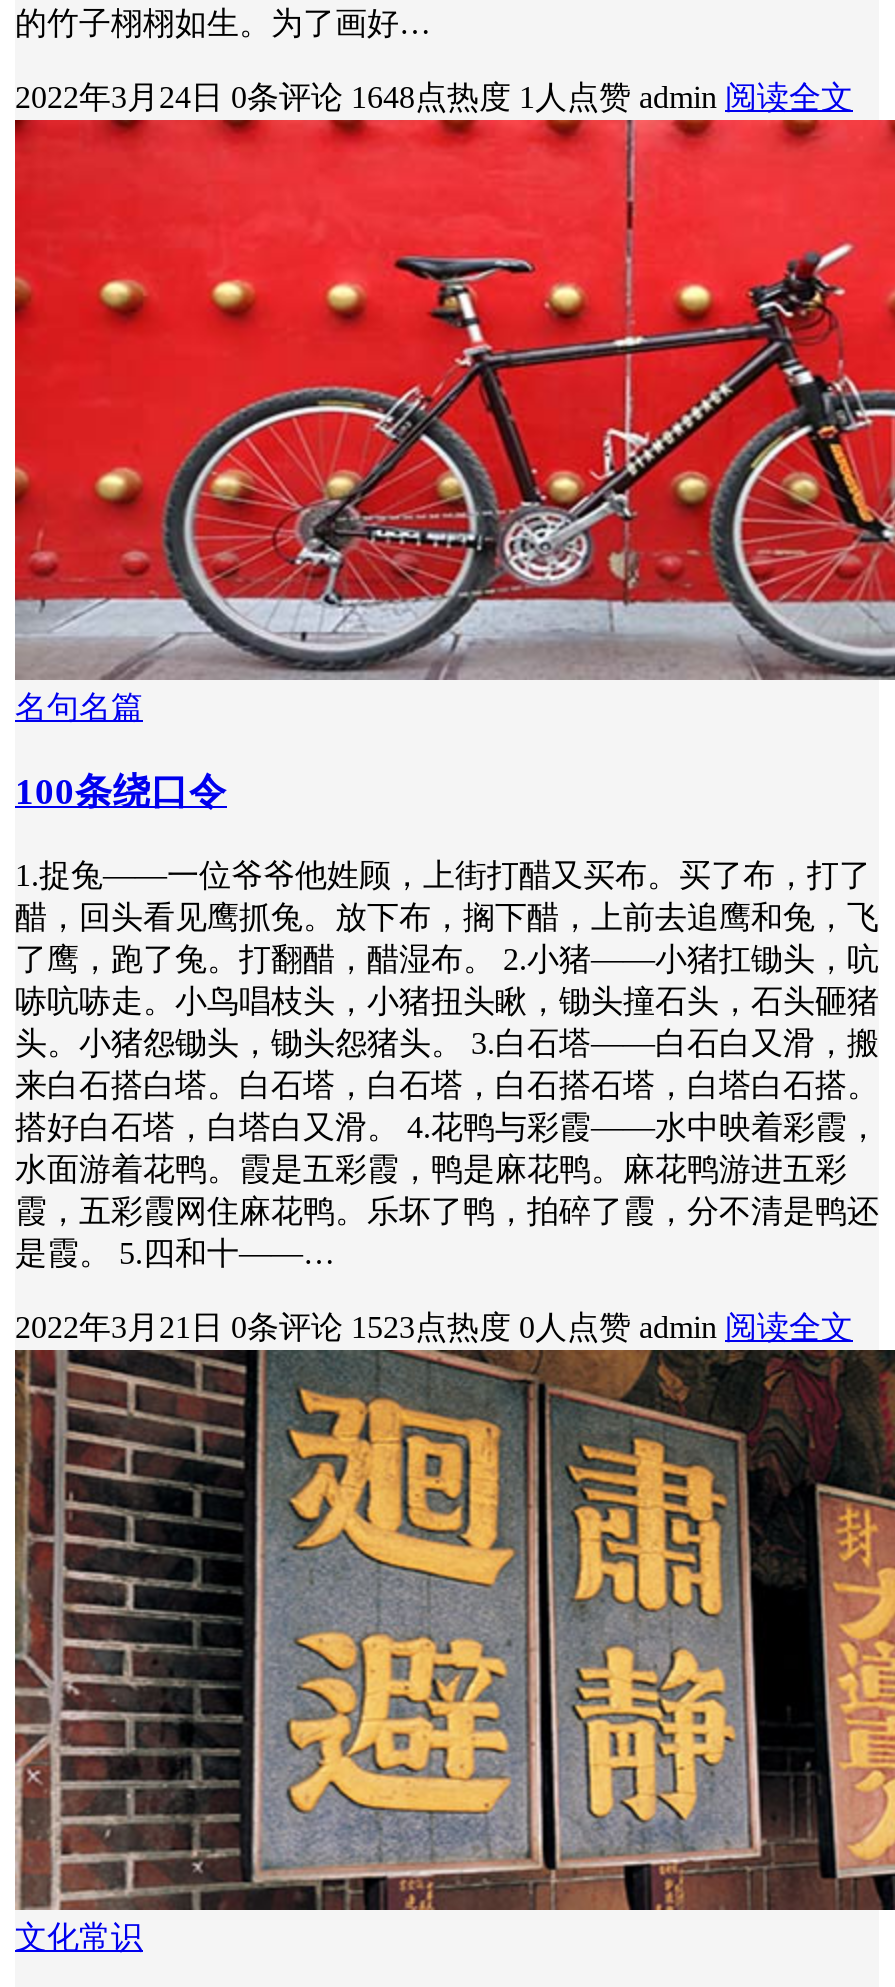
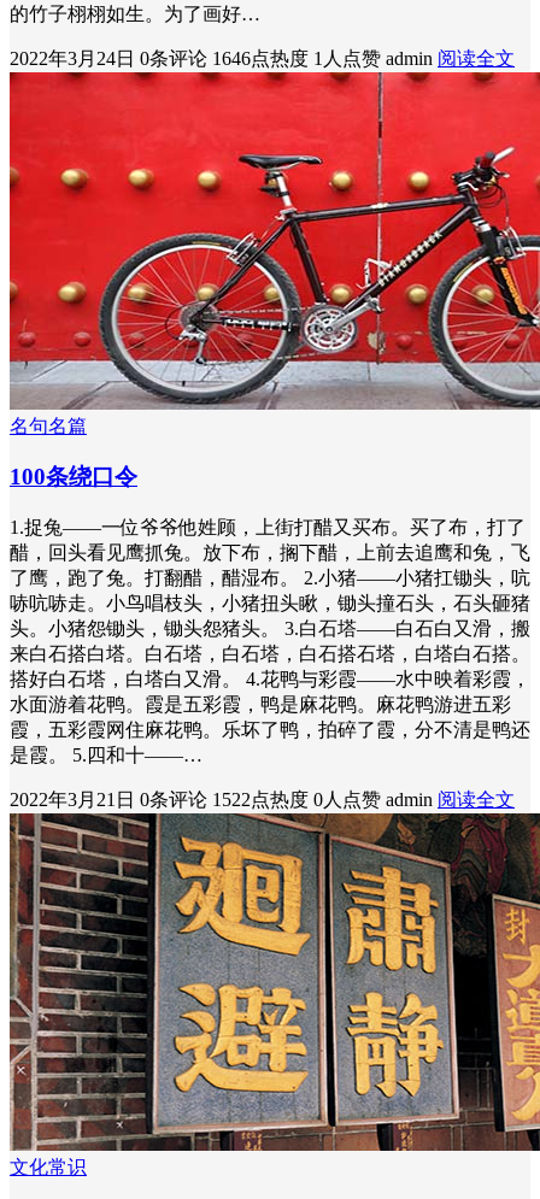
[15,79,853,113] 2022年3月24日 0条评论 1648点热度 1人点赞 admin 阅读全文 -> [10,48,515,68] 2022年3月24日 0条评论 1646点热度 1人点赞 admin 阅读全文
[15,1310,853,1344] 2022年3月21日 0条评论 1523点热度 0人点赞 admin 阅读全文 -> [10,789,515,810] 2022年3月21日 0条评论 1522点热度 0人点赞 admin 阅读全文

